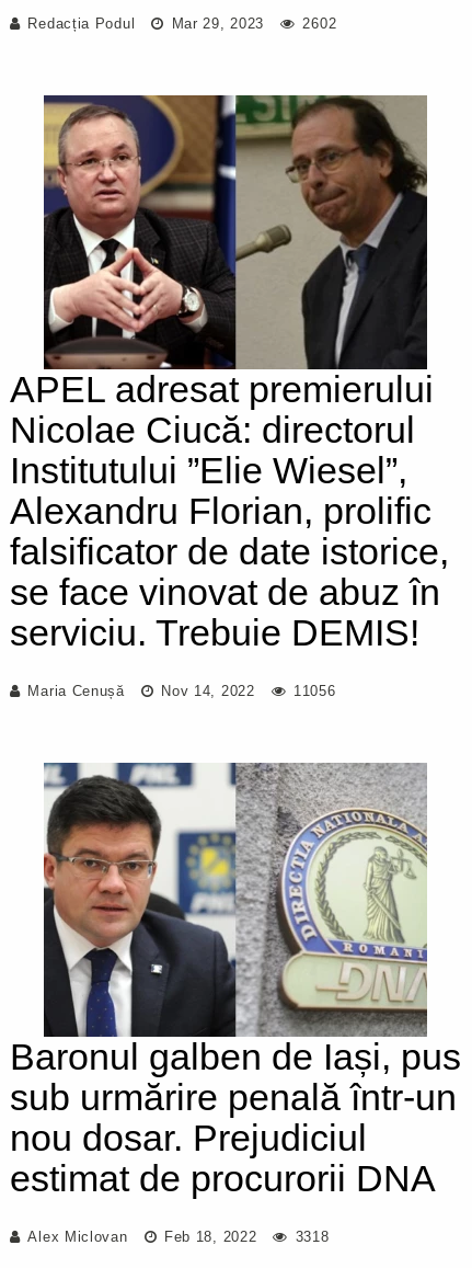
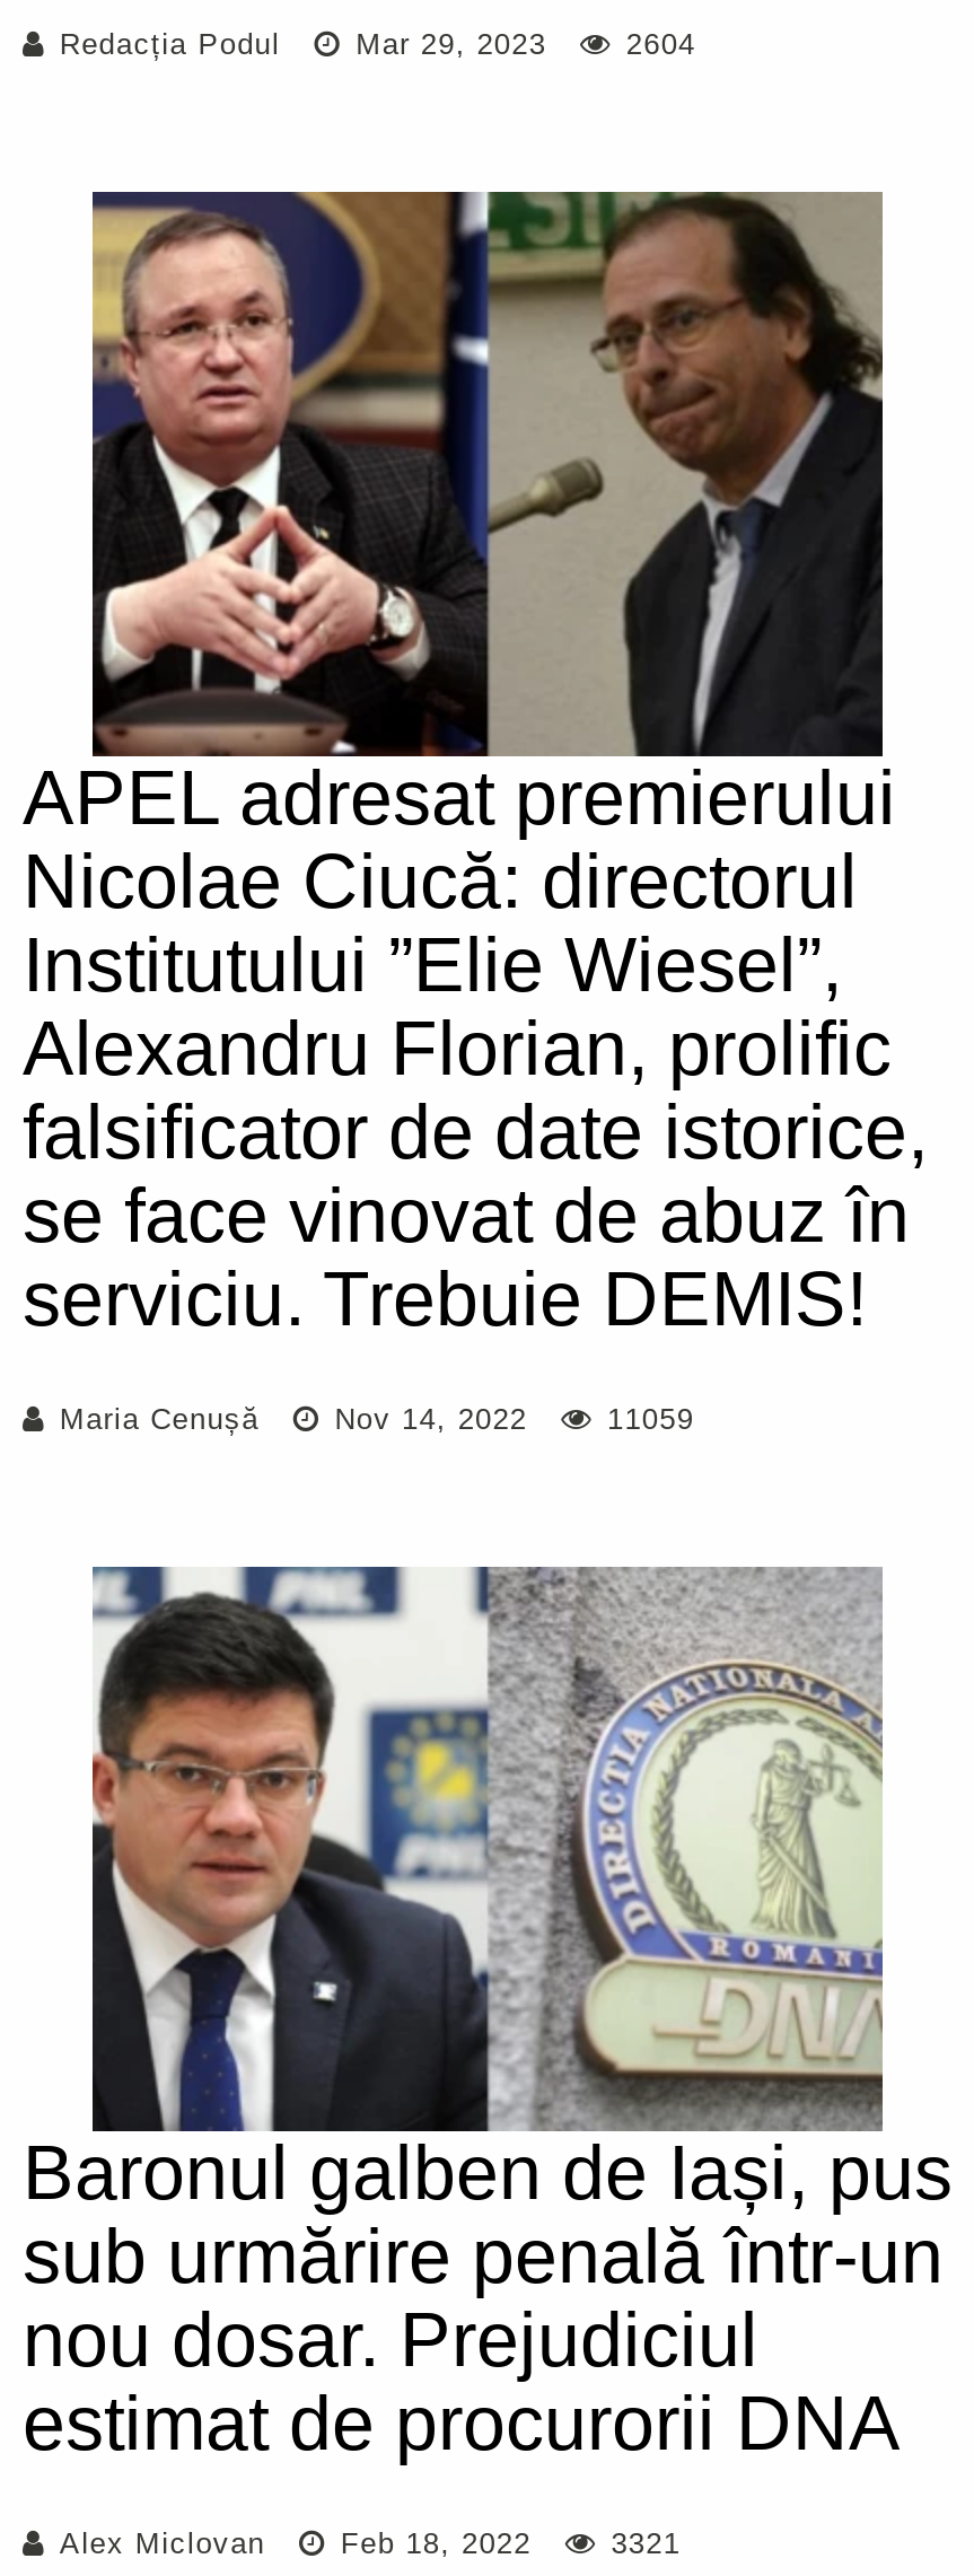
[298,15,336,32] 2602 -> [616,27,696,61] 2604
[288,683,336,699] 11056 -> [597,1402,694,1436] 11059
[290,1229,329,1245] 3318 -> [600,2526,681,2560] 3321

